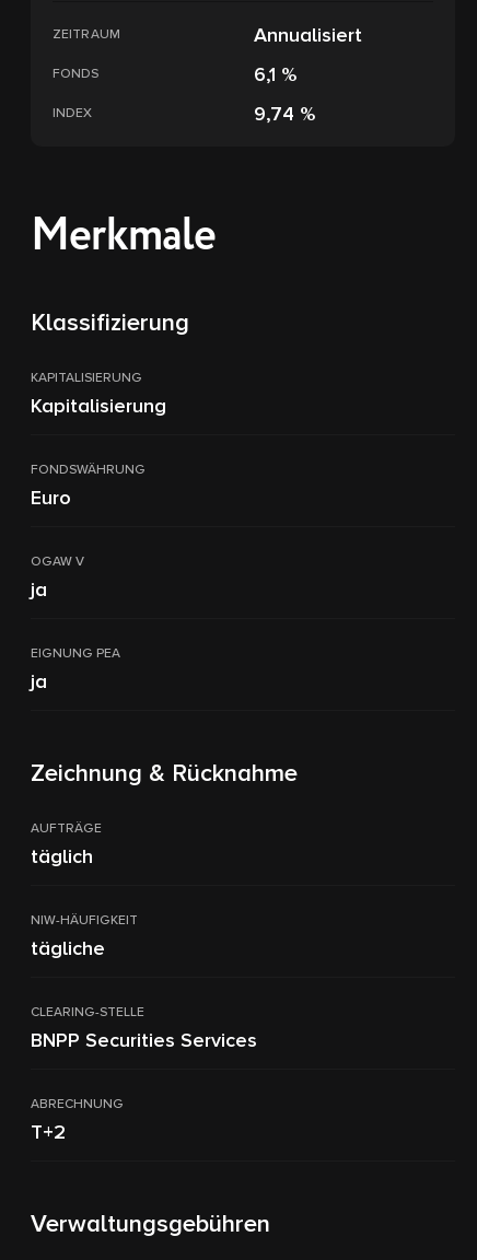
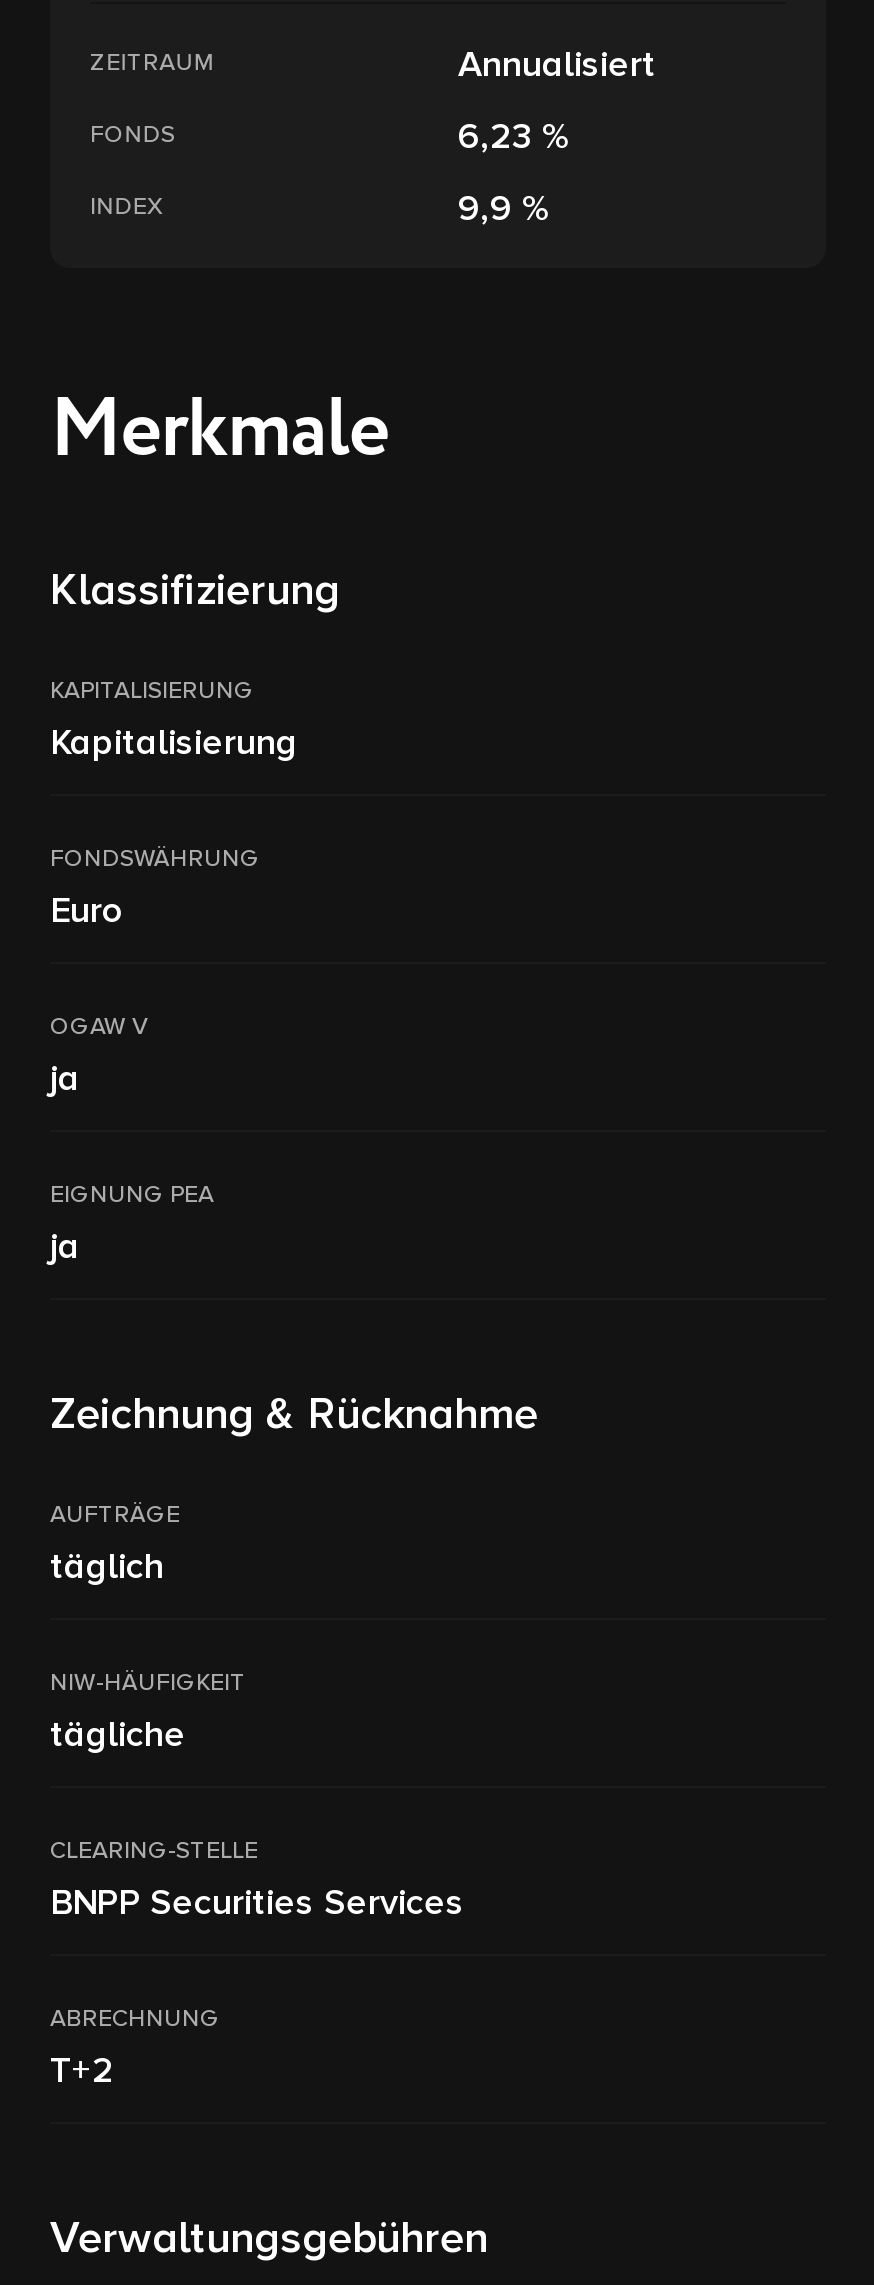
[254,62,296,86] 6,1 % -> [458,113,570,157] 6,23 %
[254,101,315,125] 9,74 % -> [458,185,550,229] 9,9 %

